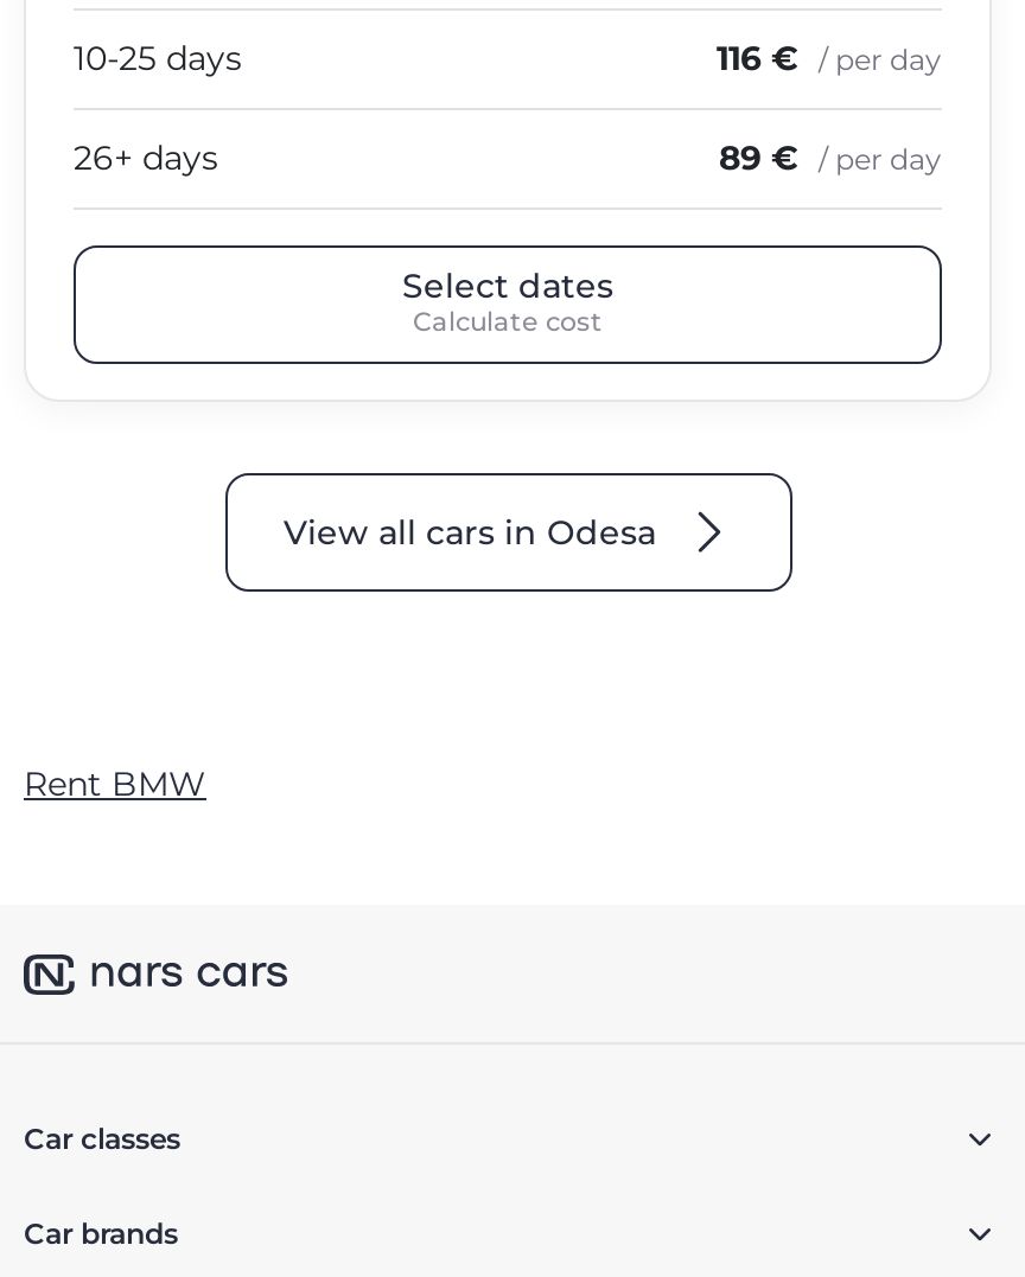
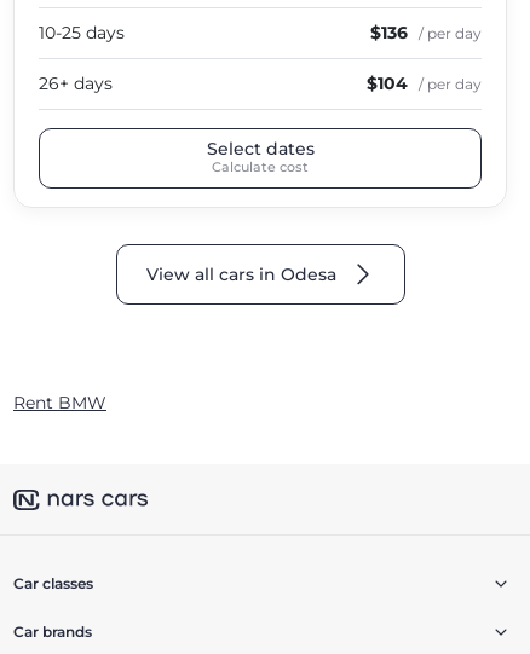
[717,37,942,79] 116 € / per day -> [370,22,482,43] $136 / per day
[719,136,942,179] 89 € / per day -> [367,72,482,94] $104 / per day

